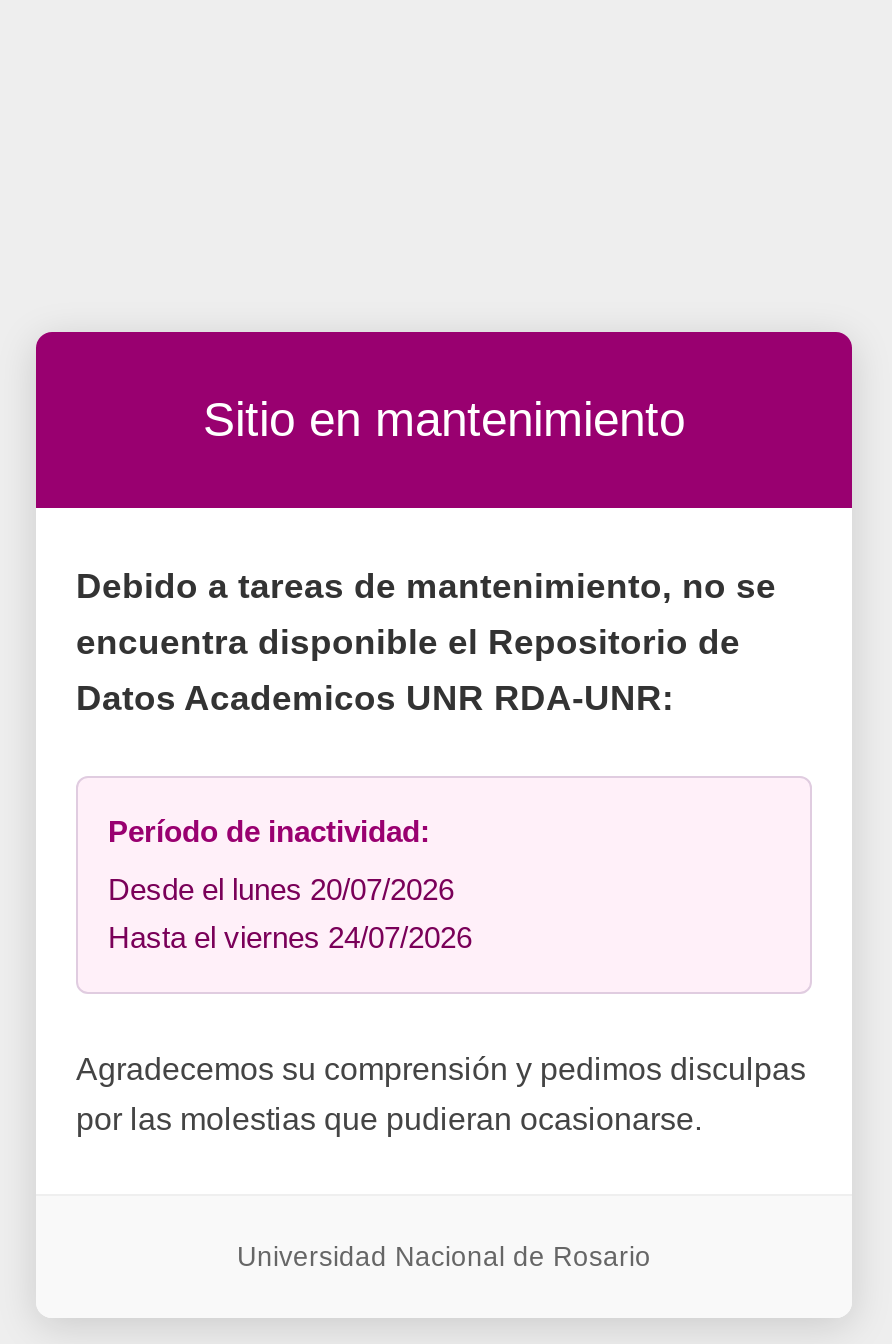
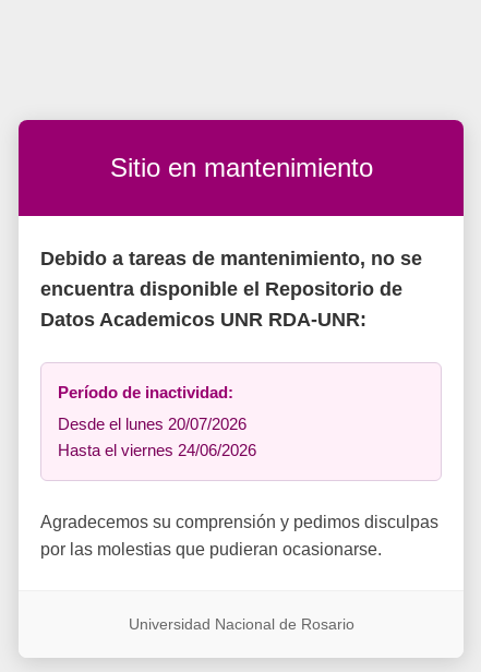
[108,919,472,953] Hasta el viernes 24/07/2026 -> [58,440,256,459] Hasta el viernes 24/06/2026

